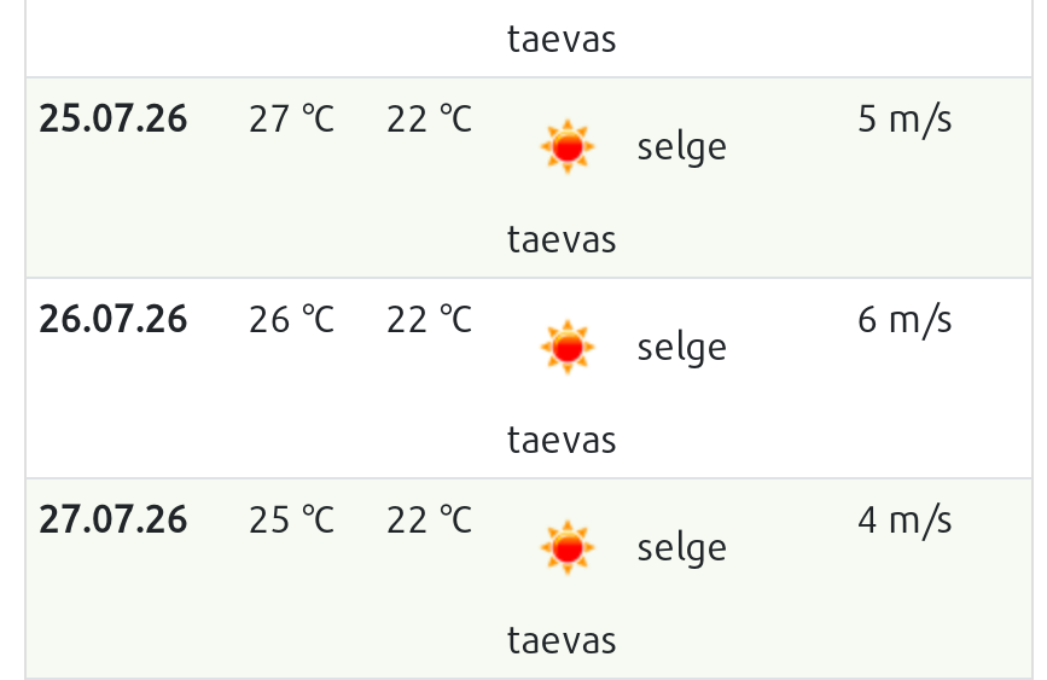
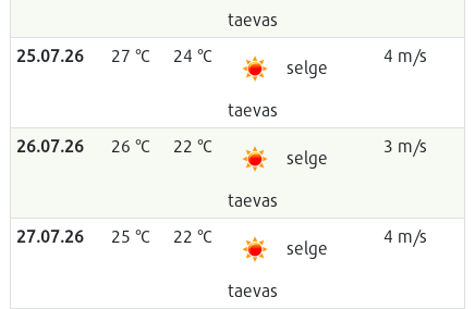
[38,94,475,140] 25.07.26 27 °C 22 °C -> [16,45,213,66] 25.07.26 27 °C 24 °C
[857,94,954,140] 5 m/s -> [383,45,427,66] 4 m/s
[857,294,954,340] 6 m/s -> [383,135,427,156] 3 m/s

